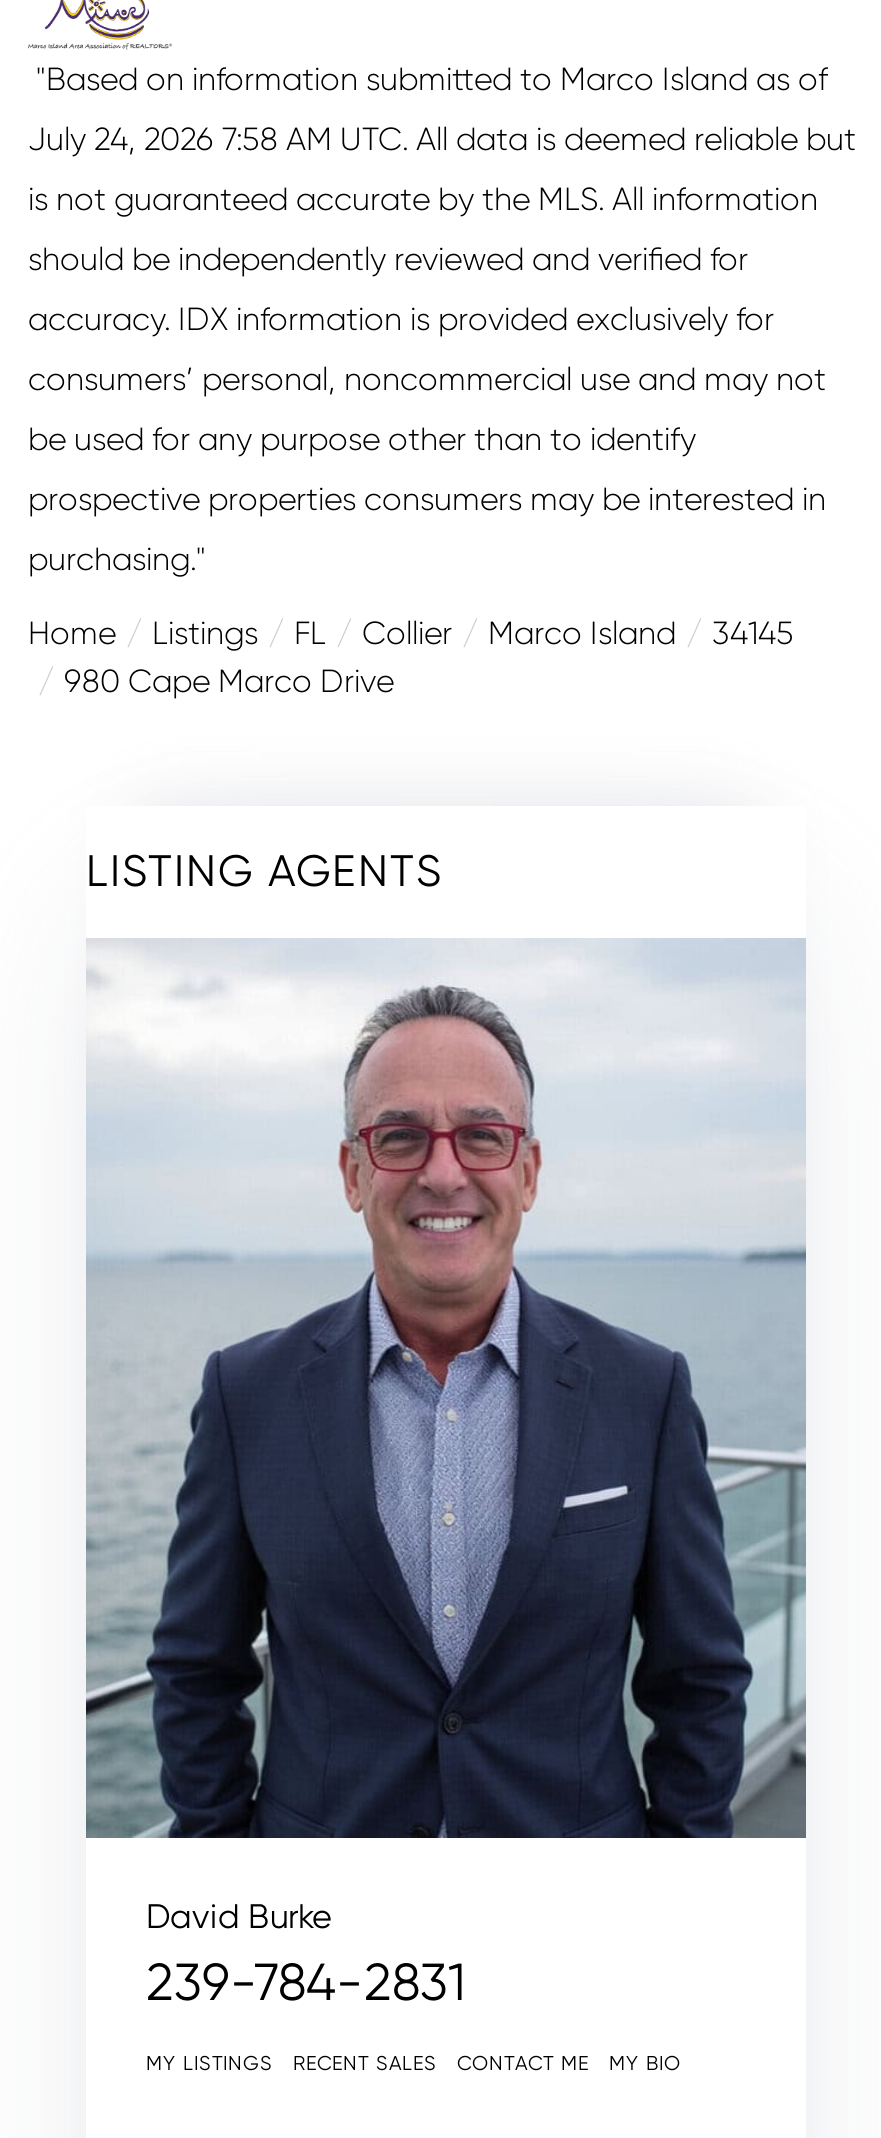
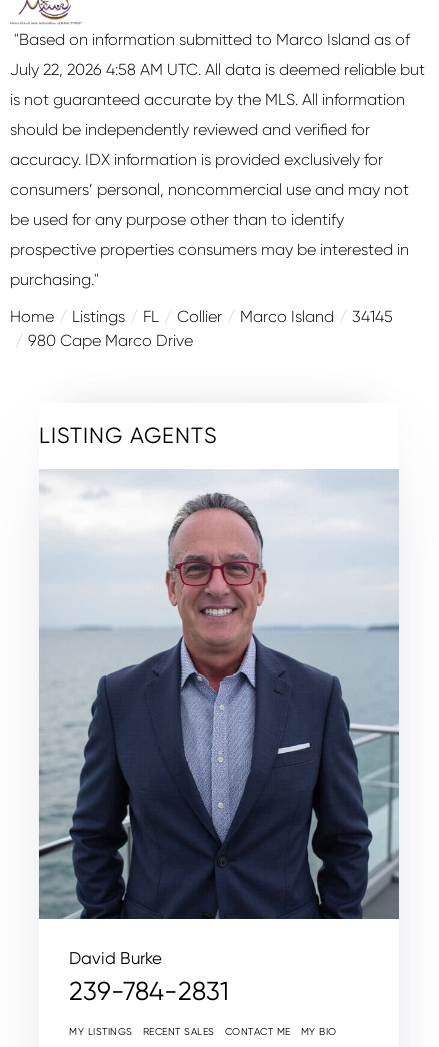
[28,120,856,158] July 24, 2026 7:58 AM UTC. All data is deemed reliable but -> [10,60,425,79] July 22, 2026 4:58 AM UTC. All data is deemed reliable but

